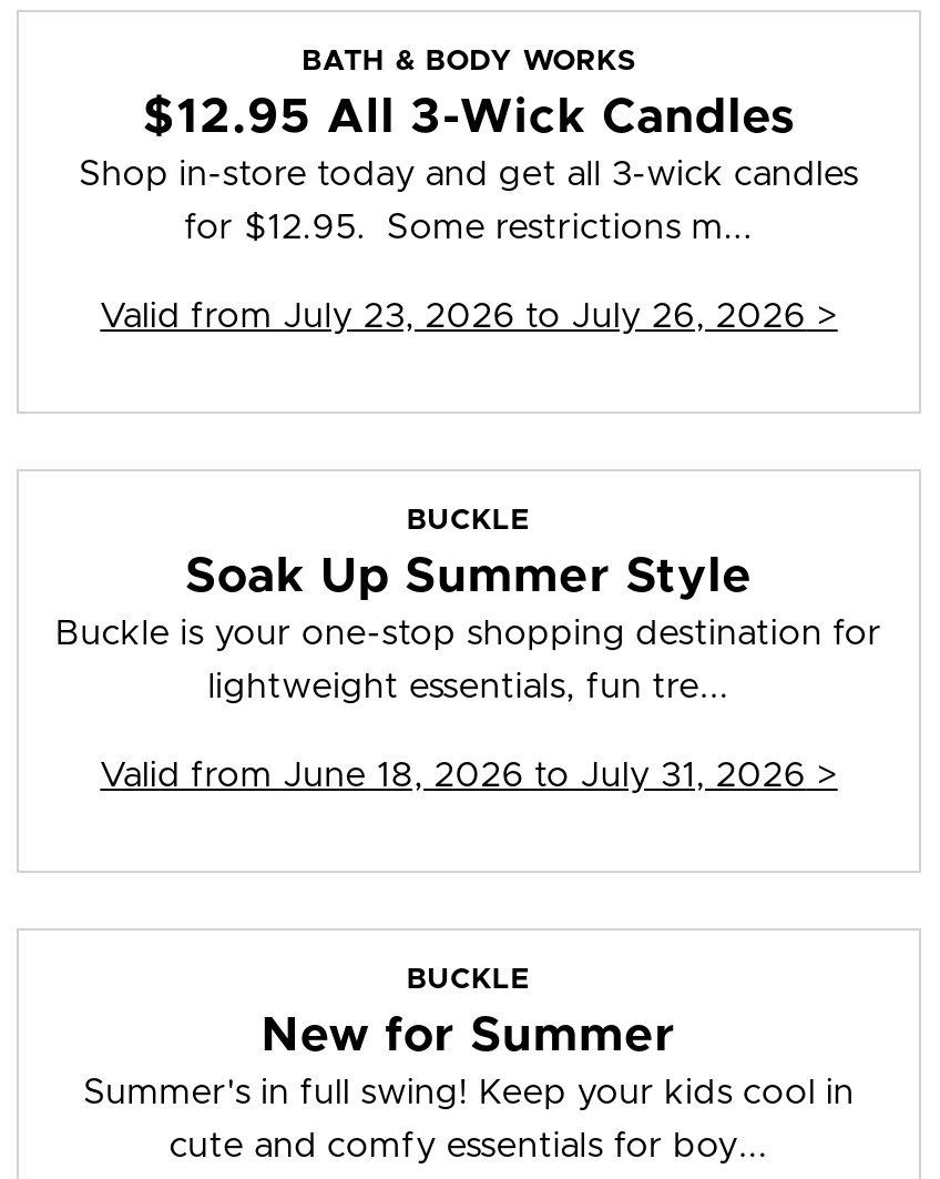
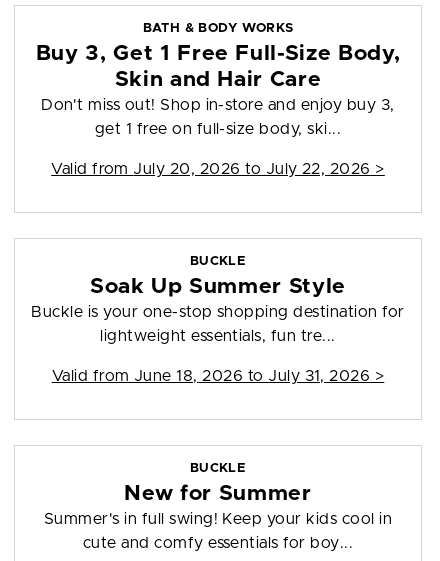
[79,95,859,192] $12.95 All 3-Wick Candles | Shop in-store today and get all 3-wick candles -> [36,43,400,113] Buy 3, Get 1 Free Full-Size Body, | Skin and Hair Care | Don't miss out! Shop in-store and enjoy buy 3,
[184,210,754,246] for $12.95. Some restrictions m... -> [95,121,341,137] get 1 free on full-size body, ski...
[100,299,838,334] Valid from July 23, 2026 to July 26, 2026 > -> [51,161,385,177] Valid from July 20, 2026 to July 22, 2026 >

